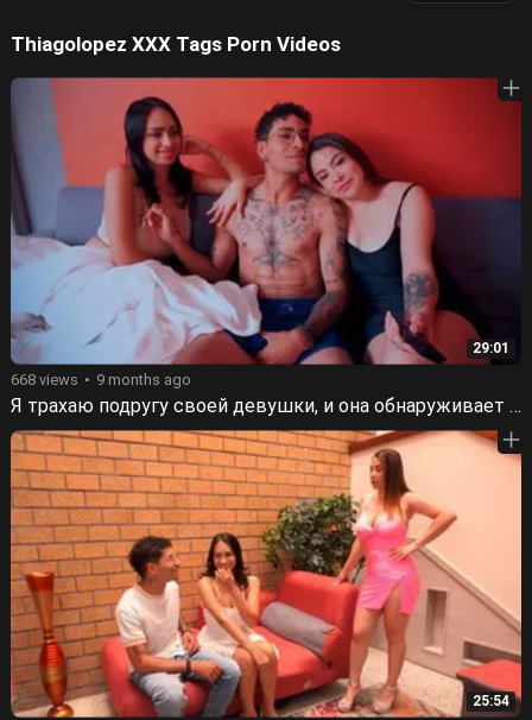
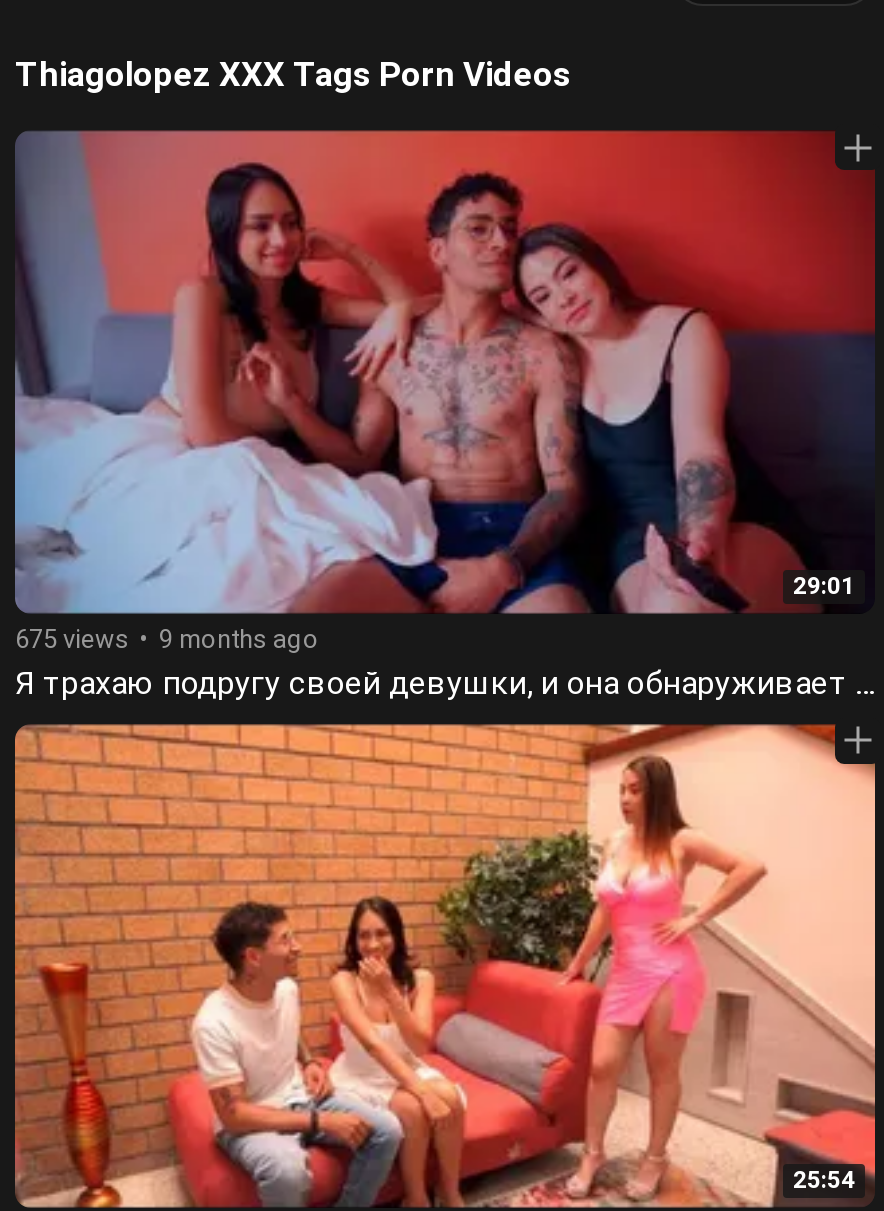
[11,371,191,388] 668 views 9 months ago -> [15,624,319,654] 675 views 9 months ago

